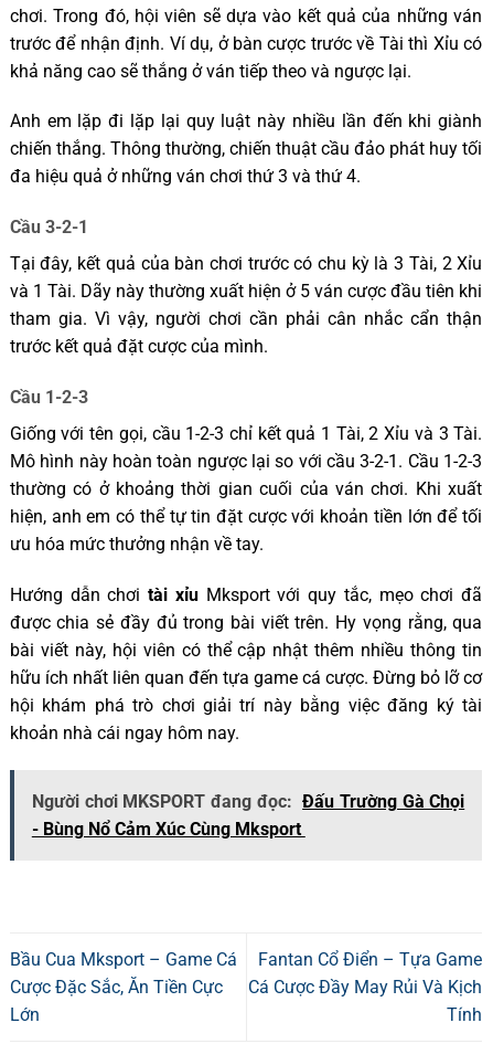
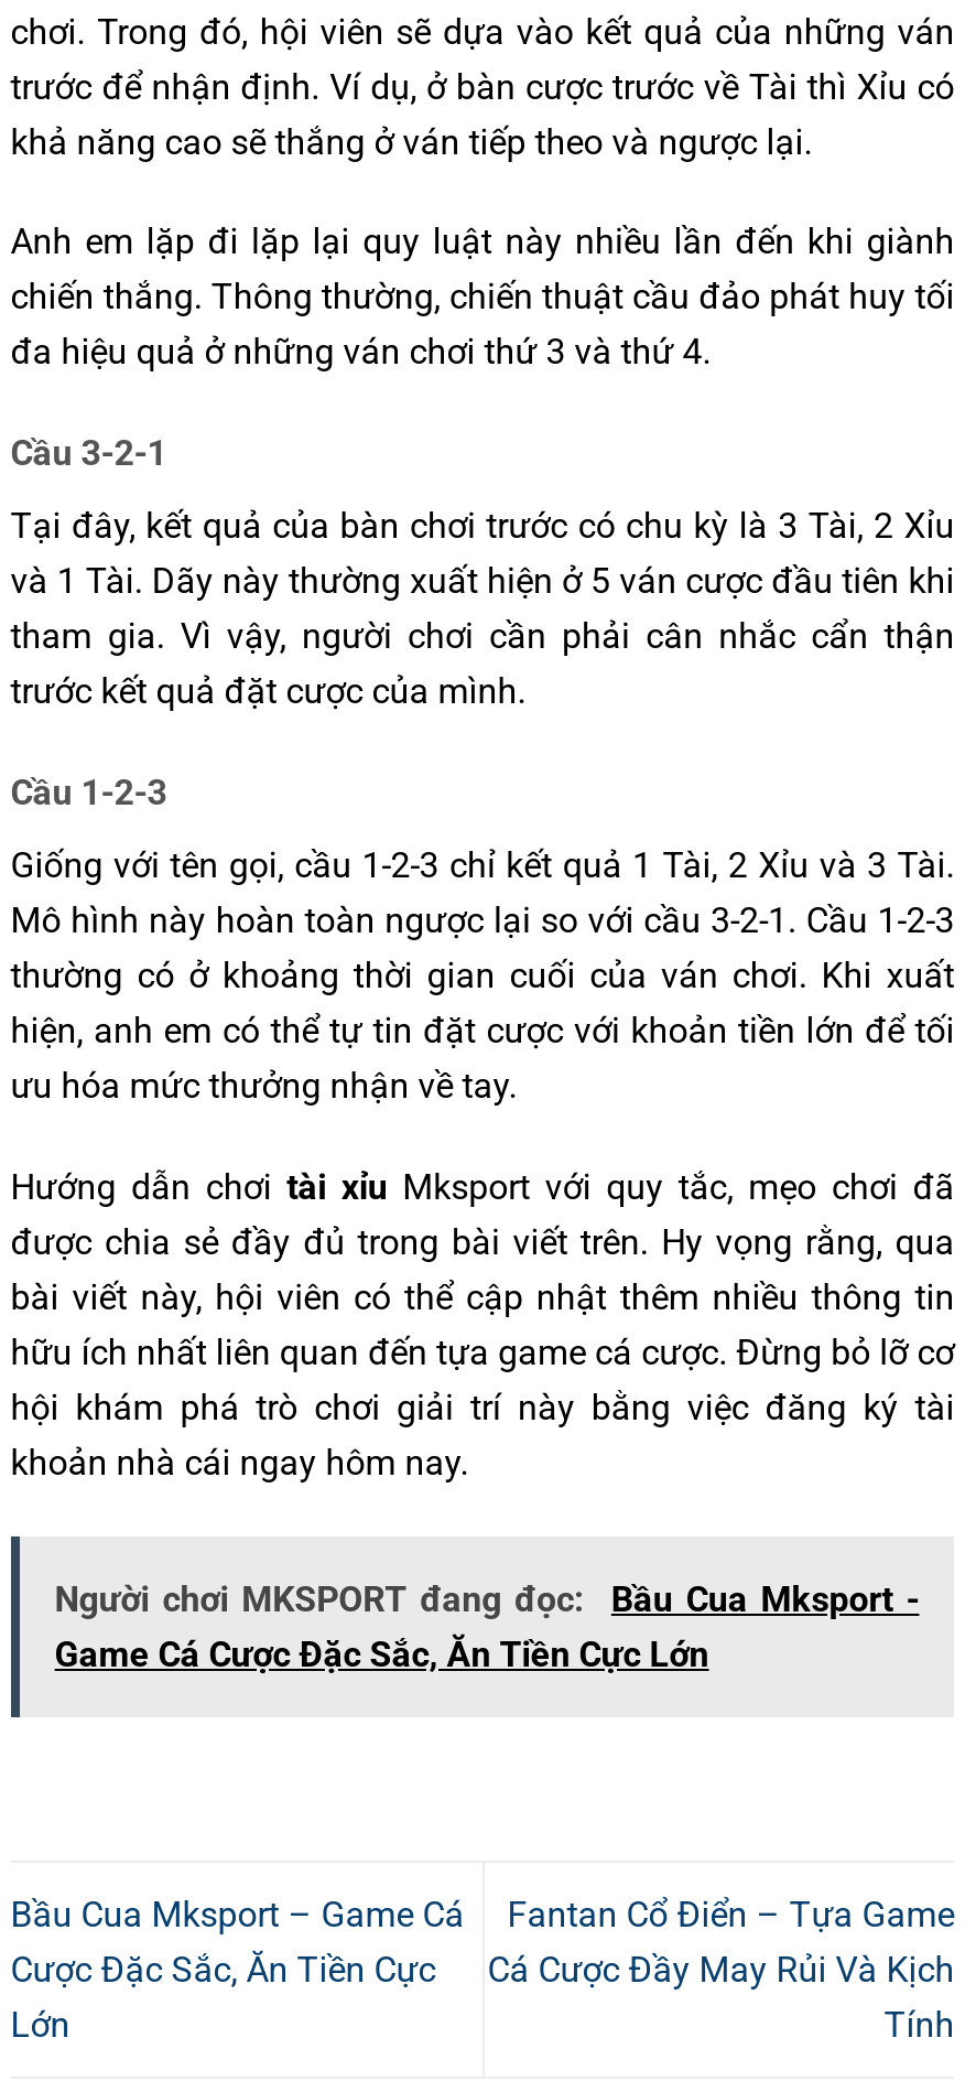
[32,791,465,839] Người chơi MKSPORT đang đọc: Đấu Trường Gà Chọi | - Bùng Nổ Cảm Xúc Cùng Mksport -> [55,1578,919,1674] Người chơi MKSPORT đang đọc: | Bầu Cua Mksport - | Game Cá Cược Đặc Sắc, Ăn Tiền Cực Lớn

